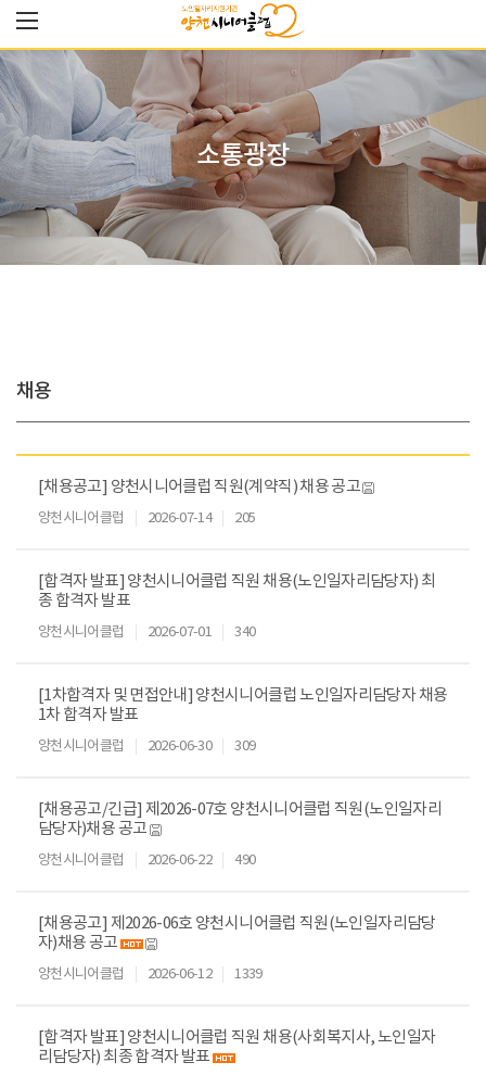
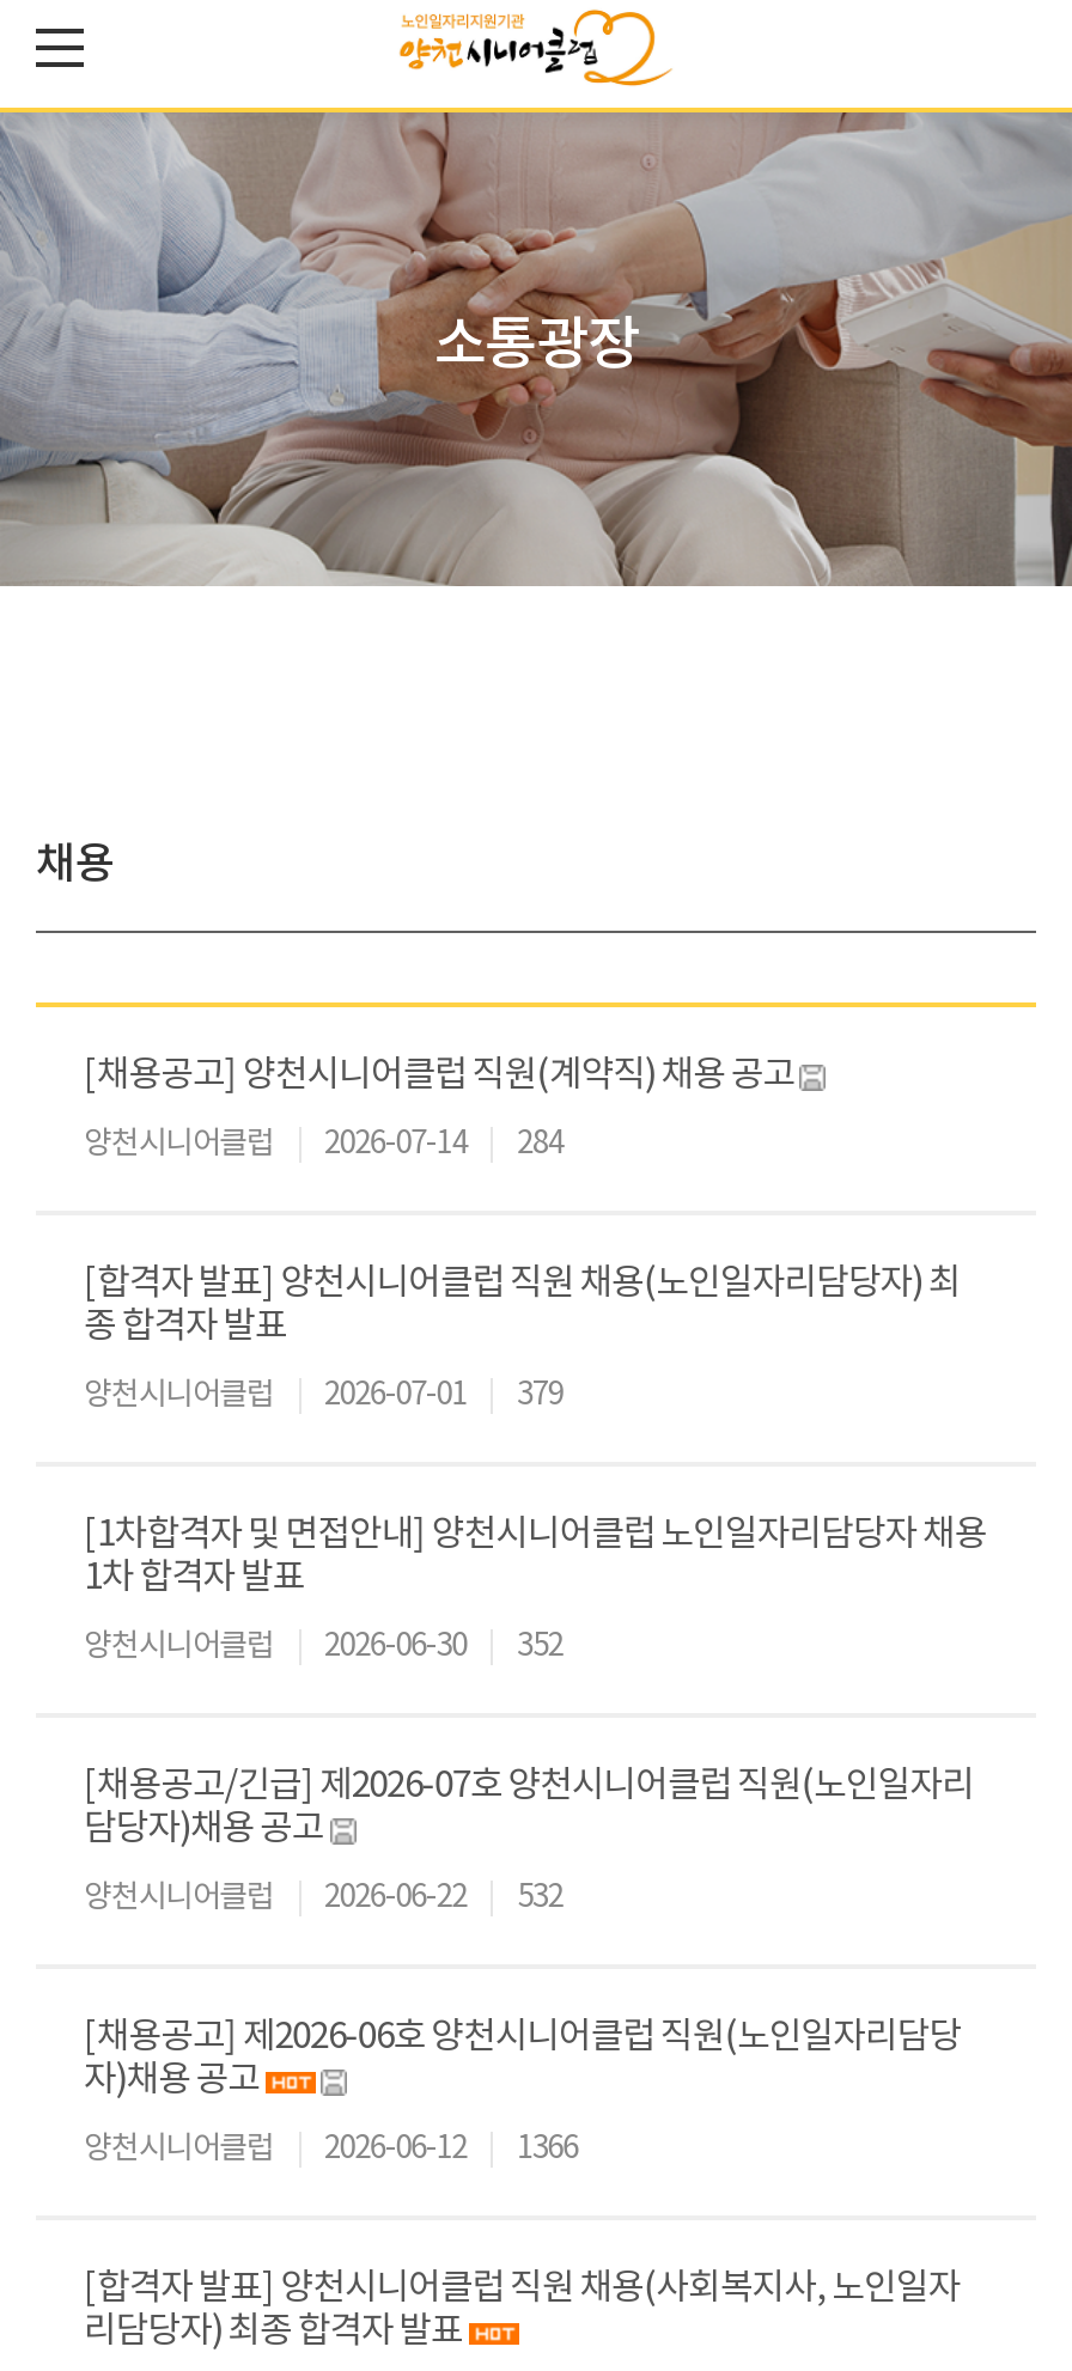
[38,510,255,527] 양천시니어클럽 2026-07-14 205 -> [84,1127,563,1163] 양천시니어클럽 2026-07-14 284
[38,624,255,641] 양천시니어클럽 2026-07-01 340 -> [84,1378,563,1414] 양천시니어클럽 2026-07-01 379
[38,738,255,755] 양천시니어클럽 2026-06-30 309 -> [84,1629,563,1665] 양천시니어클럽 2026-06-30 352
[38,852,255,869] 양천시니어클럽 2026-06-22 490 -> [84,1881,563,1916] 양천시니어클럽 2026-06-22 532
[38,966,262,983] 양천시니어클럽 2026-06-12 1339 -> [84,2132,578,2168] 양천시니어클럽 2026-06-12 1366

